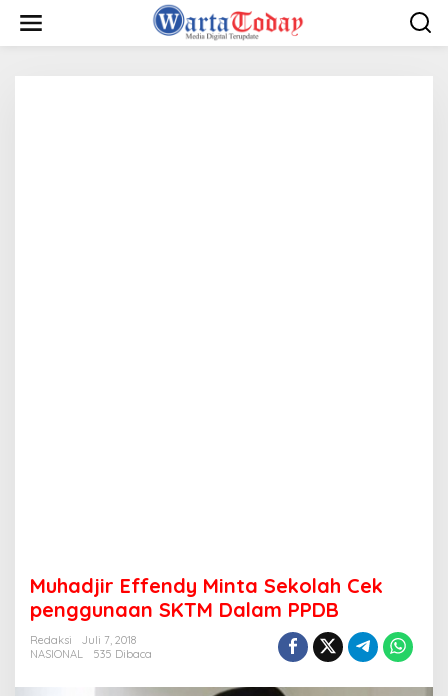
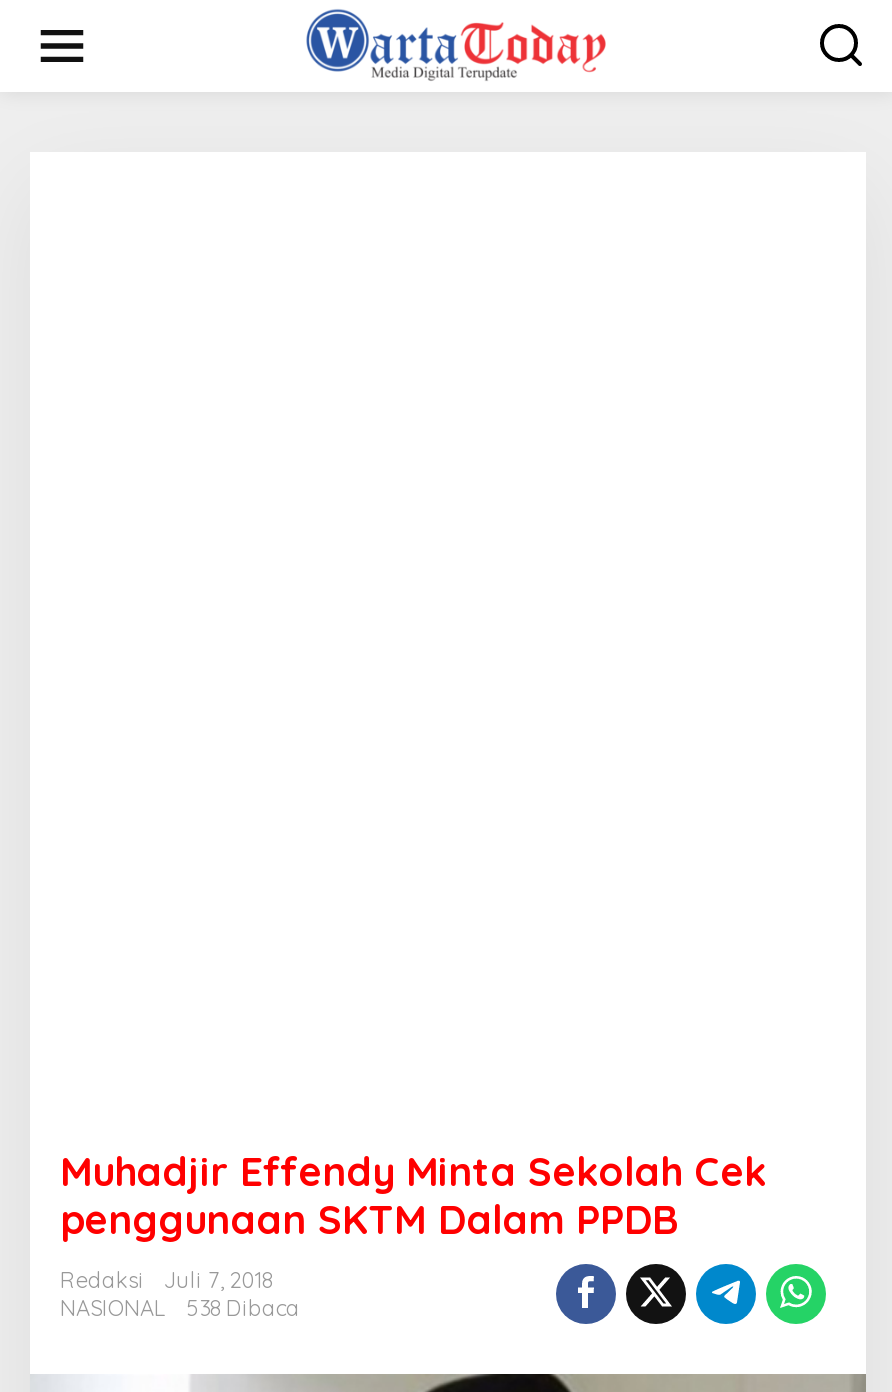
[30,647,152,661] NASIONAL 535 Dibaca -> [60,1294,300,1322] NASIONAL 538 Dibaca

